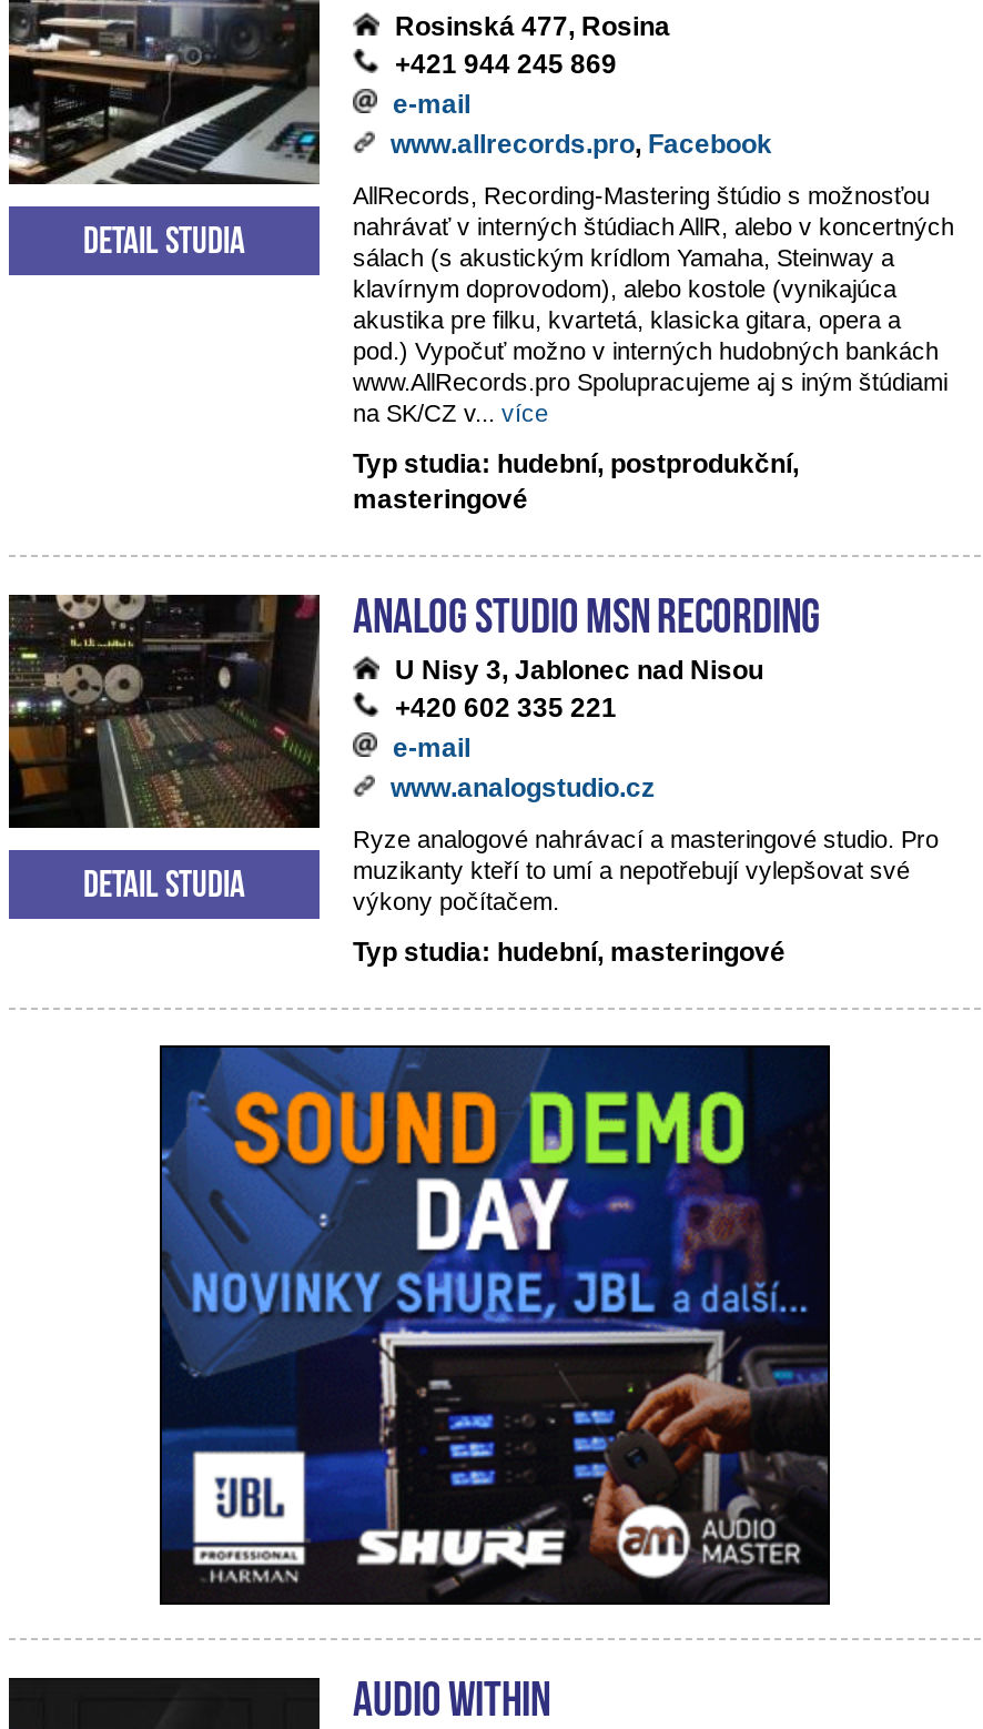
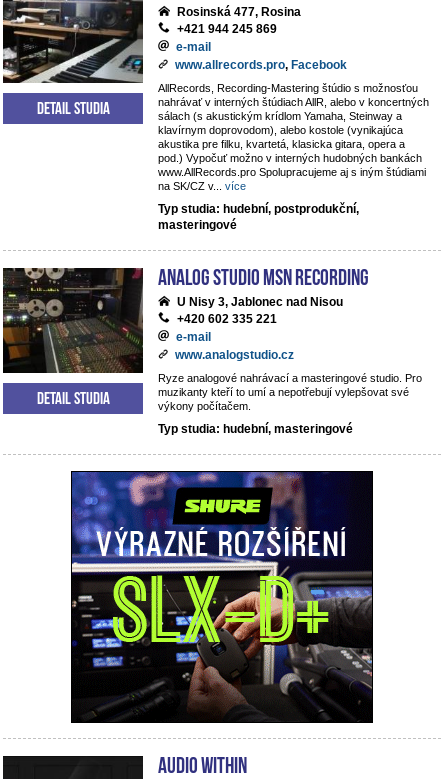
[160,1045,830,1598] [image] -> [71,471,373,721] [image]

